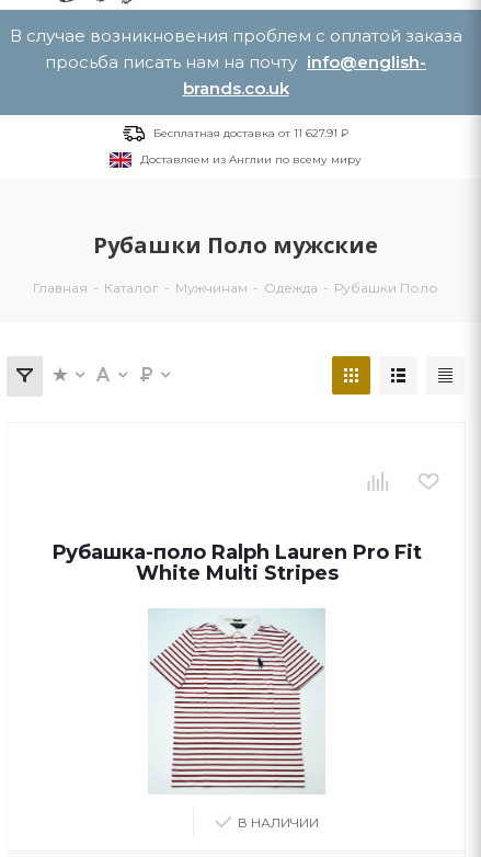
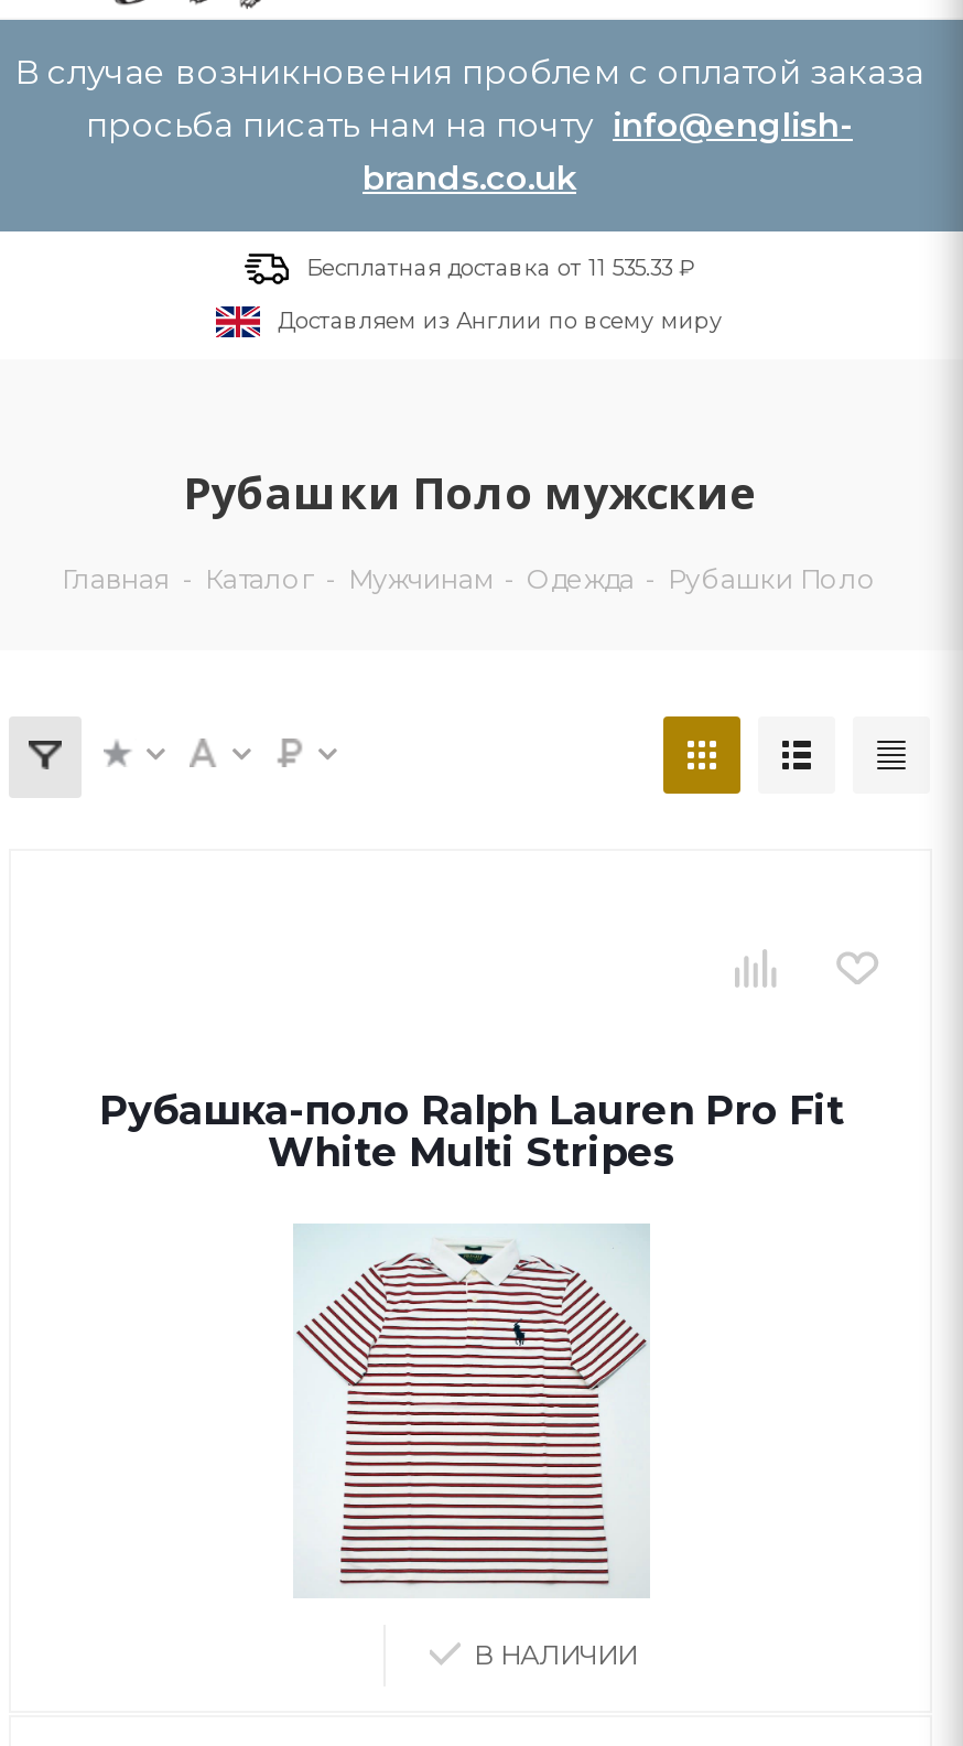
[153,126,348,140] Бесплатная доставка от 11 627.91 ₽ -> [306,254,694,282] Бесплатная доставка от 11 535.33 ₽

